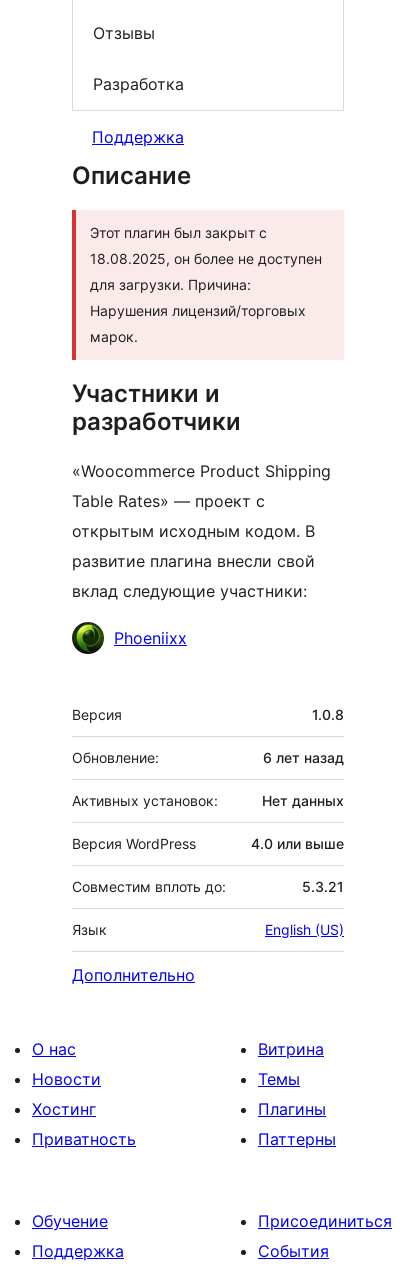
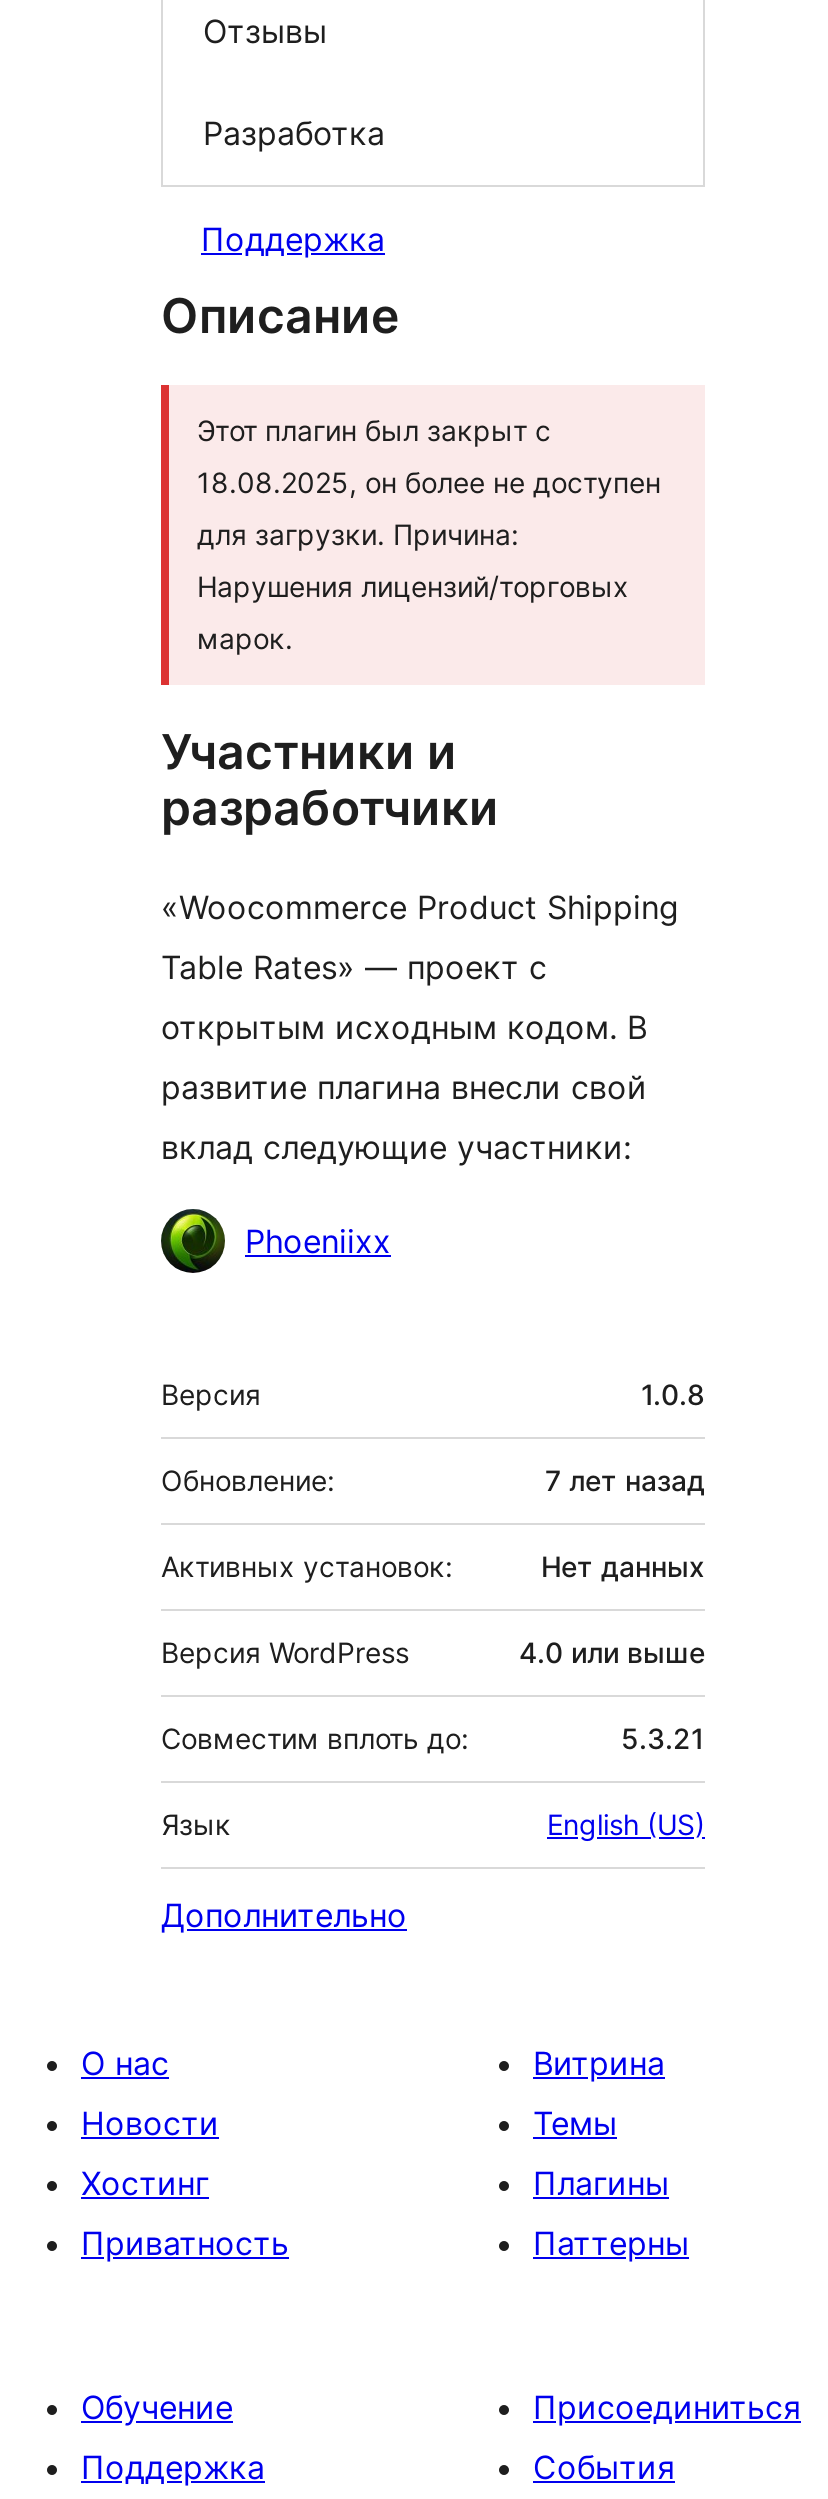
[263,749,344,766] 6 лет назад -> [545,1463,705,1497] 7 лет назад

